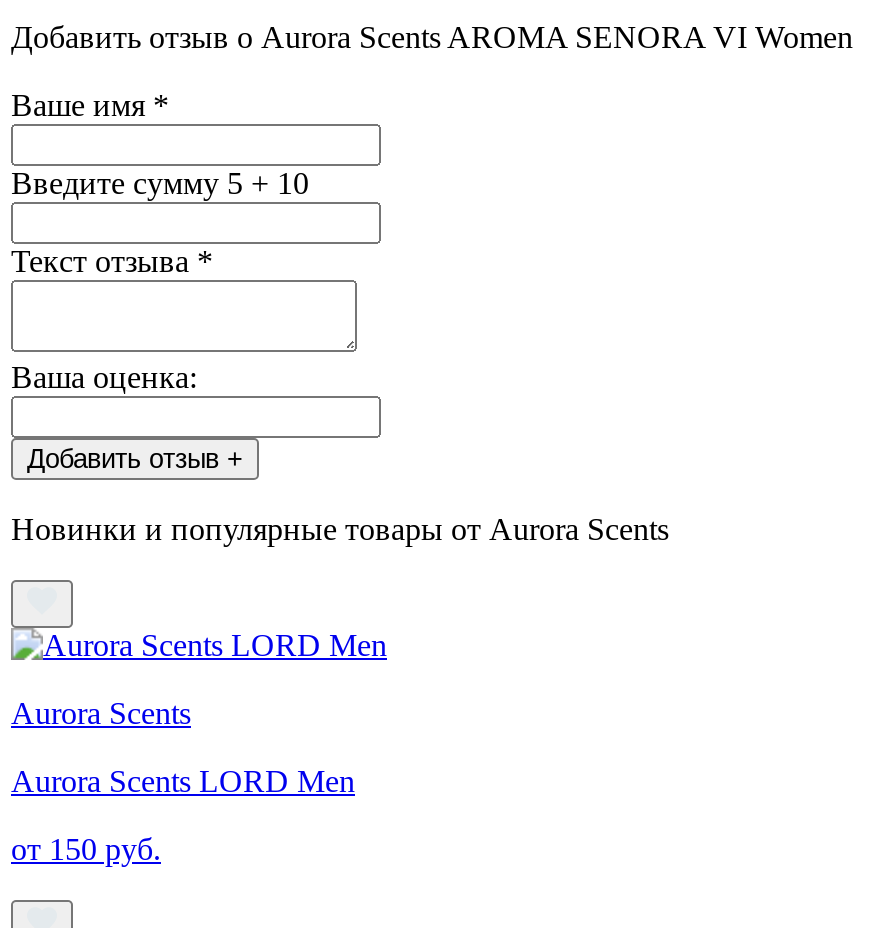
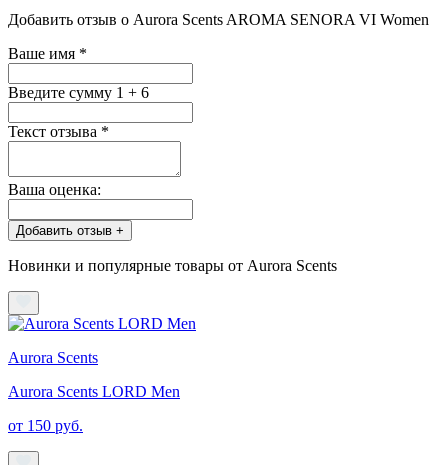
[11,167,309,201] Введите сумму 5 + 10 -> [8,84,149,101] Введите сумму 1 + 6

